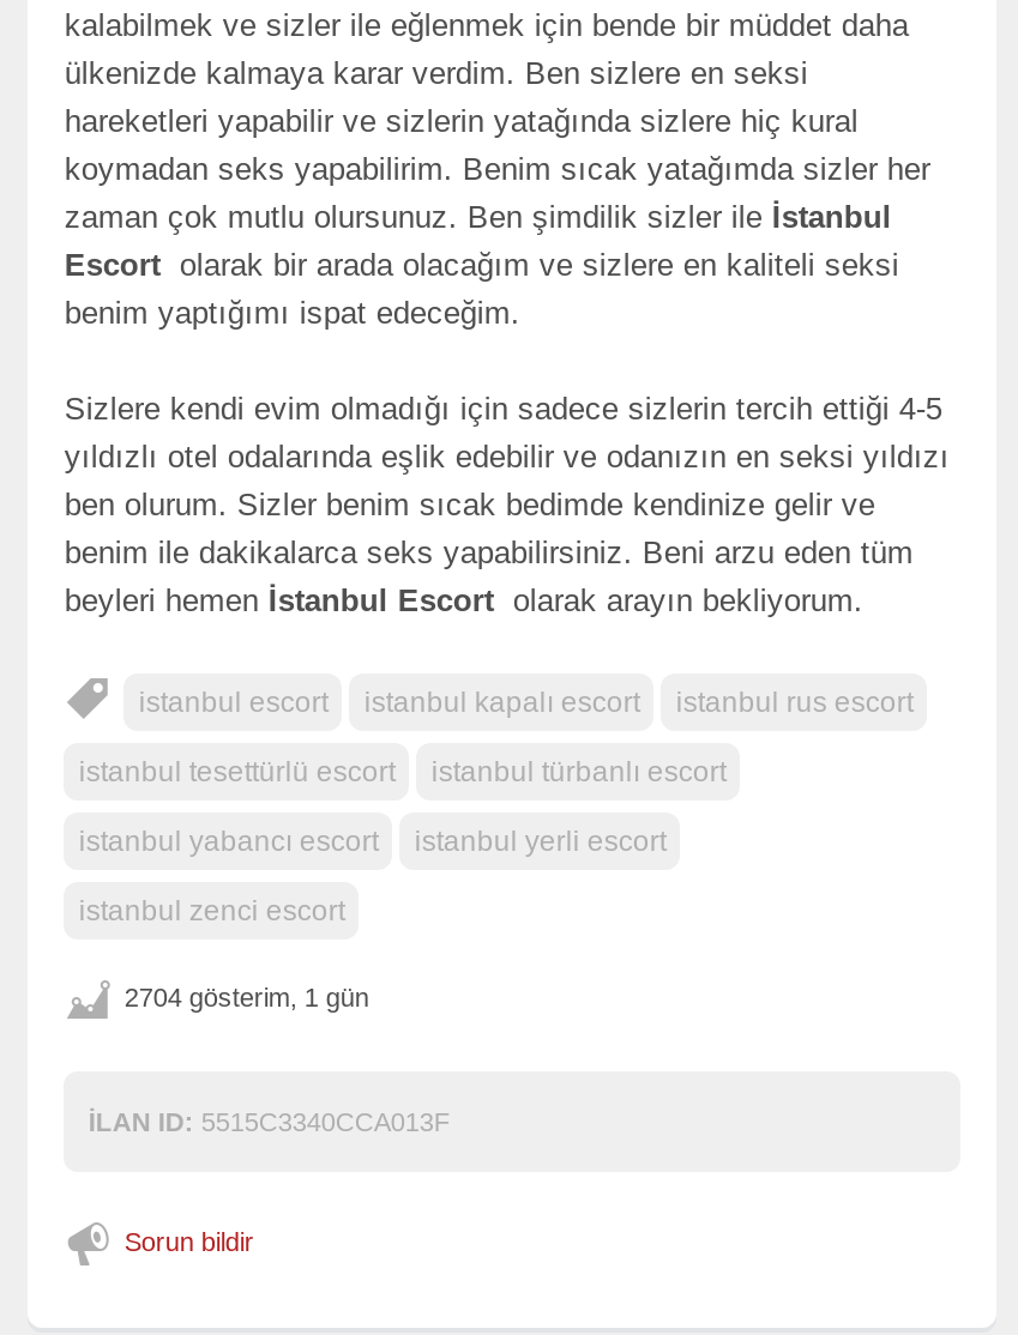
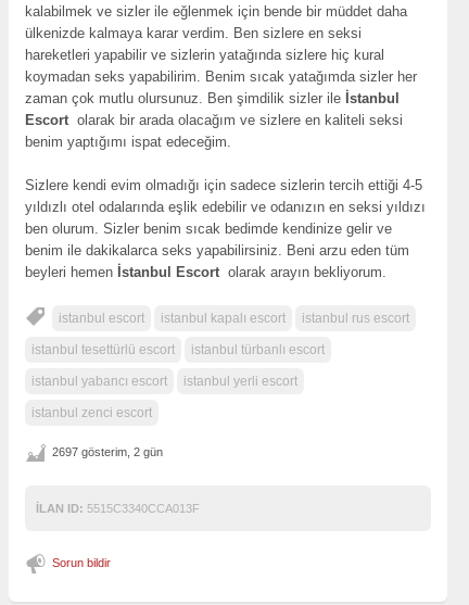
[124,981,369,1010] 2704 gösterim, 1 gün -> [53,445,163,458] 2697 gösterim, 2 gün

